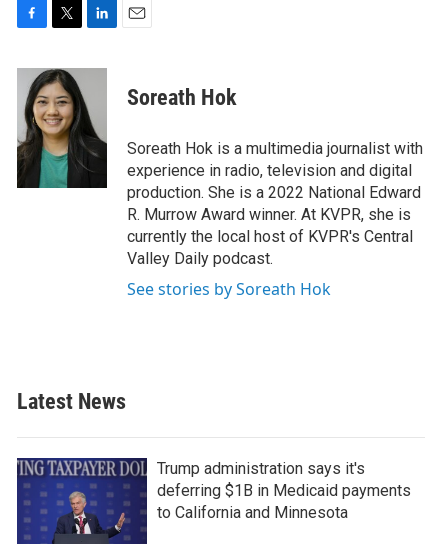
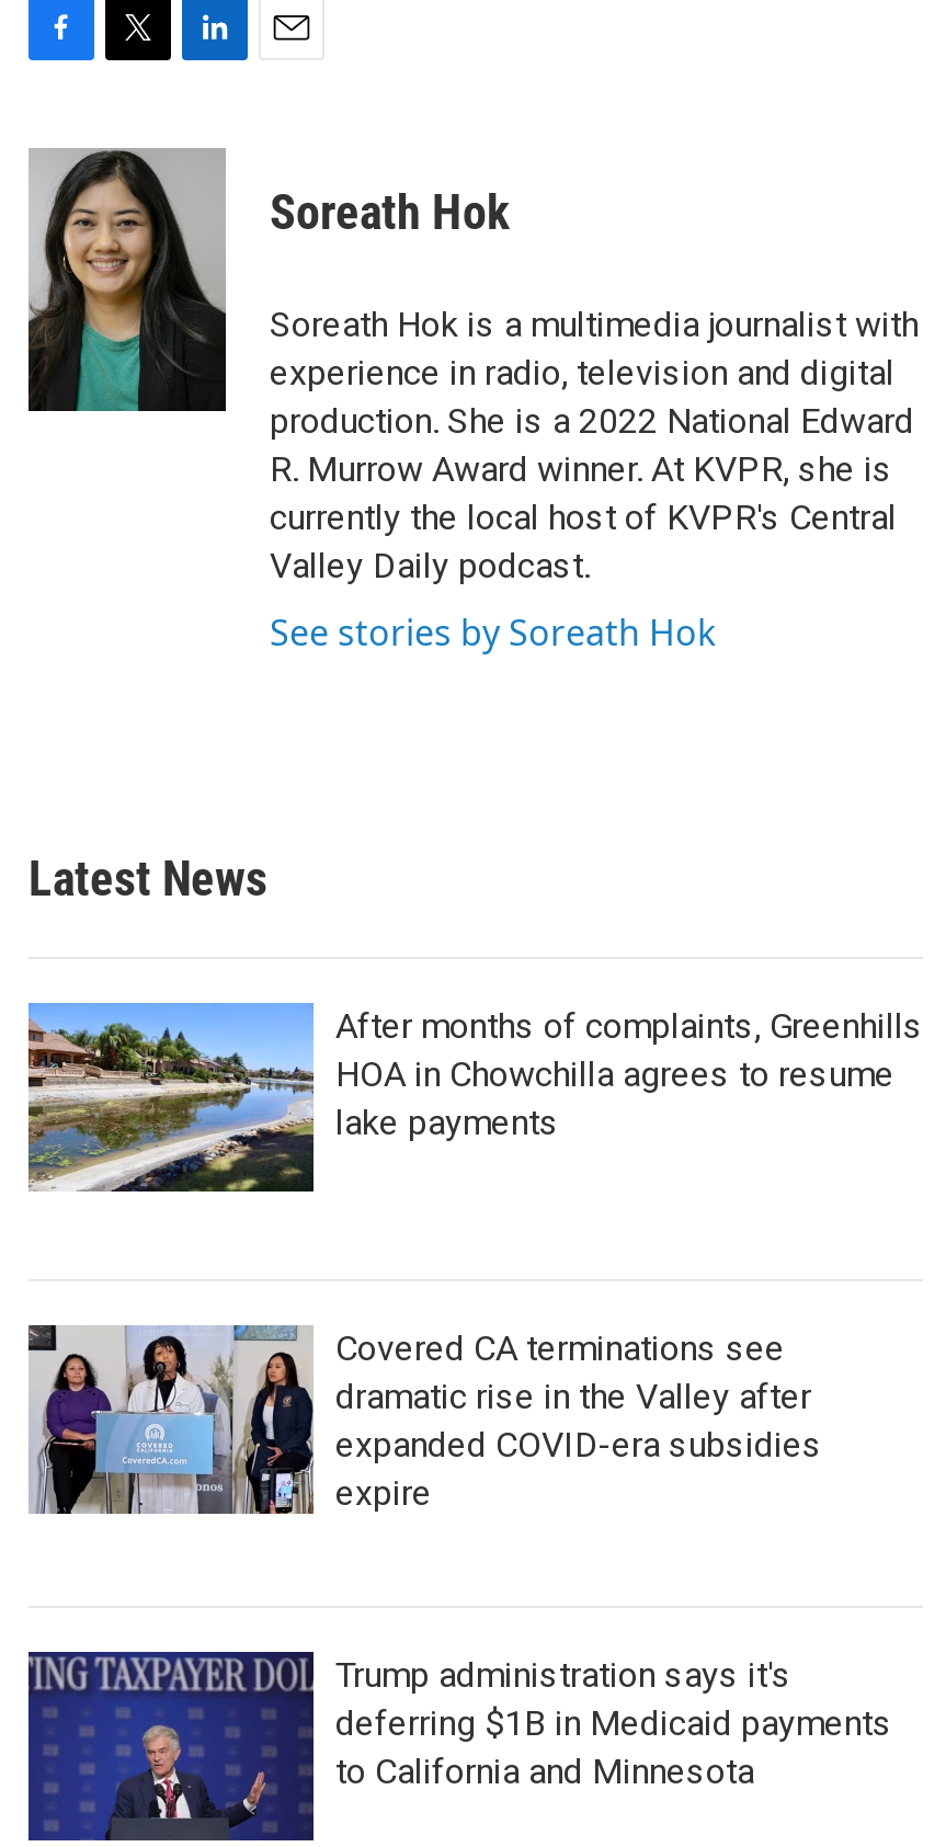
none -> [26,1001,923,1192] [image] | After months of complaints, Greenhills | HOA in Chowchilla agrees to resume | lake payments
none -> [26,1323,822,1516] [image] | Covered CA terminations see | dramatic rise in the Valley after | expanded COVID-era subsidies | expire

